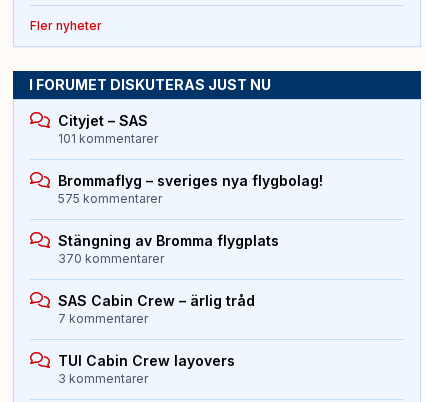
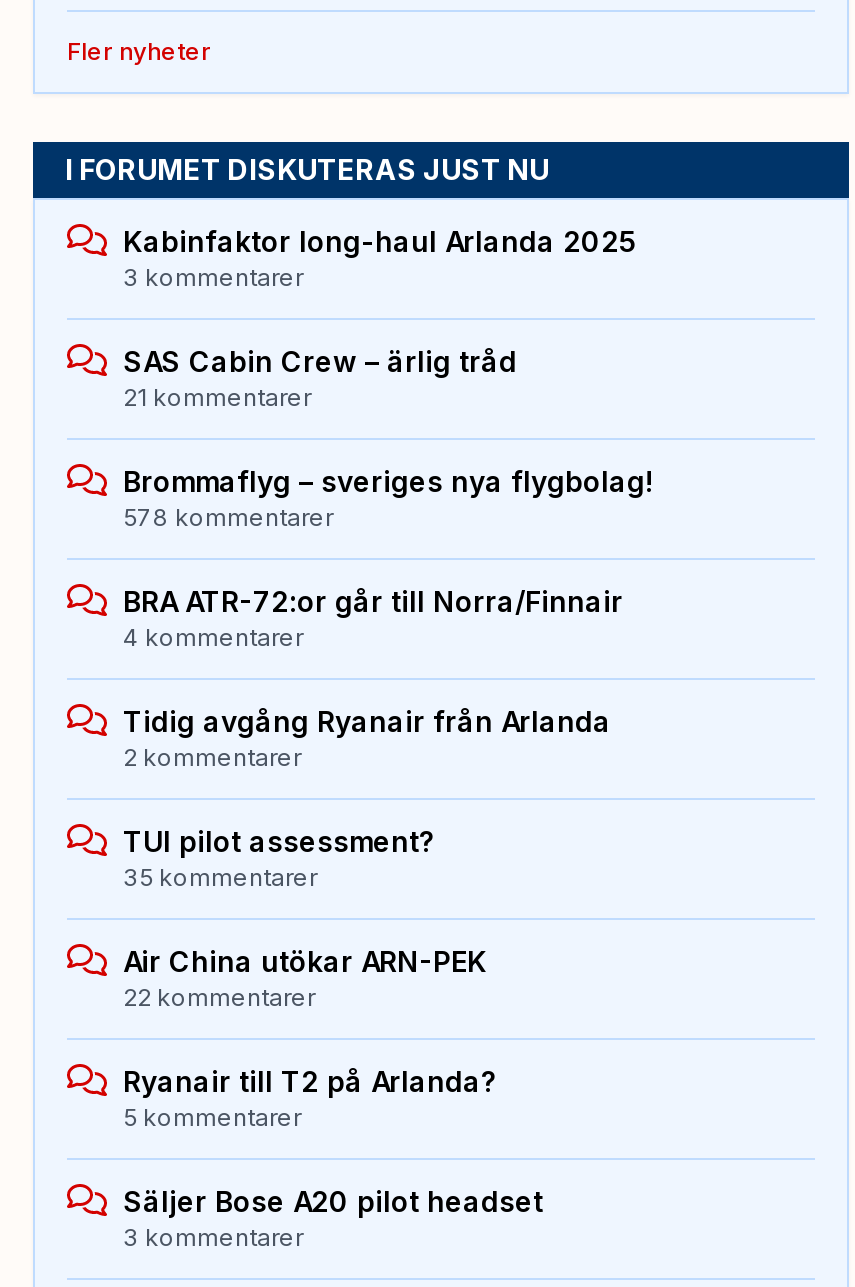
[58,112,158,146] Cityjet – SAS | 101 kommentarer -> [123,224,637,412] Kabinfaktor long-haul Arlanda 2025 | 3 kommentarer | 21 kommentarer
[58,191,279,369] 575 kommentarer | Stängning av Bromma flygplats | 370 kommentarer | 7 kommentarer | TUI Cabin Crew layovers -> [123,502,623,1218] 578 kommentarer | BRA ATR-72:or går till Norra/Finnair | 4 kommentarer | Tidig avgång Ryanair från Arlanda | 2 kommentarer | TUI pilot assessment? | 35 kommentarer | Air China utökar ARN-PEK | 22 kommentarer | Ryanair till T2 på Arlanda? | 5 kommentarer | Säljer Bose A20 pilot headset
moved [58,292,255,309] -> [123,344,517,378]: SAS Cabin Crew – ärlig tråd

